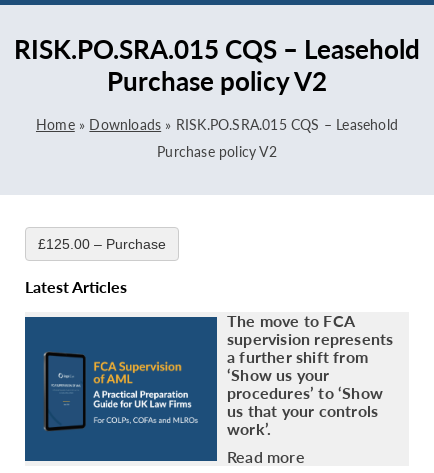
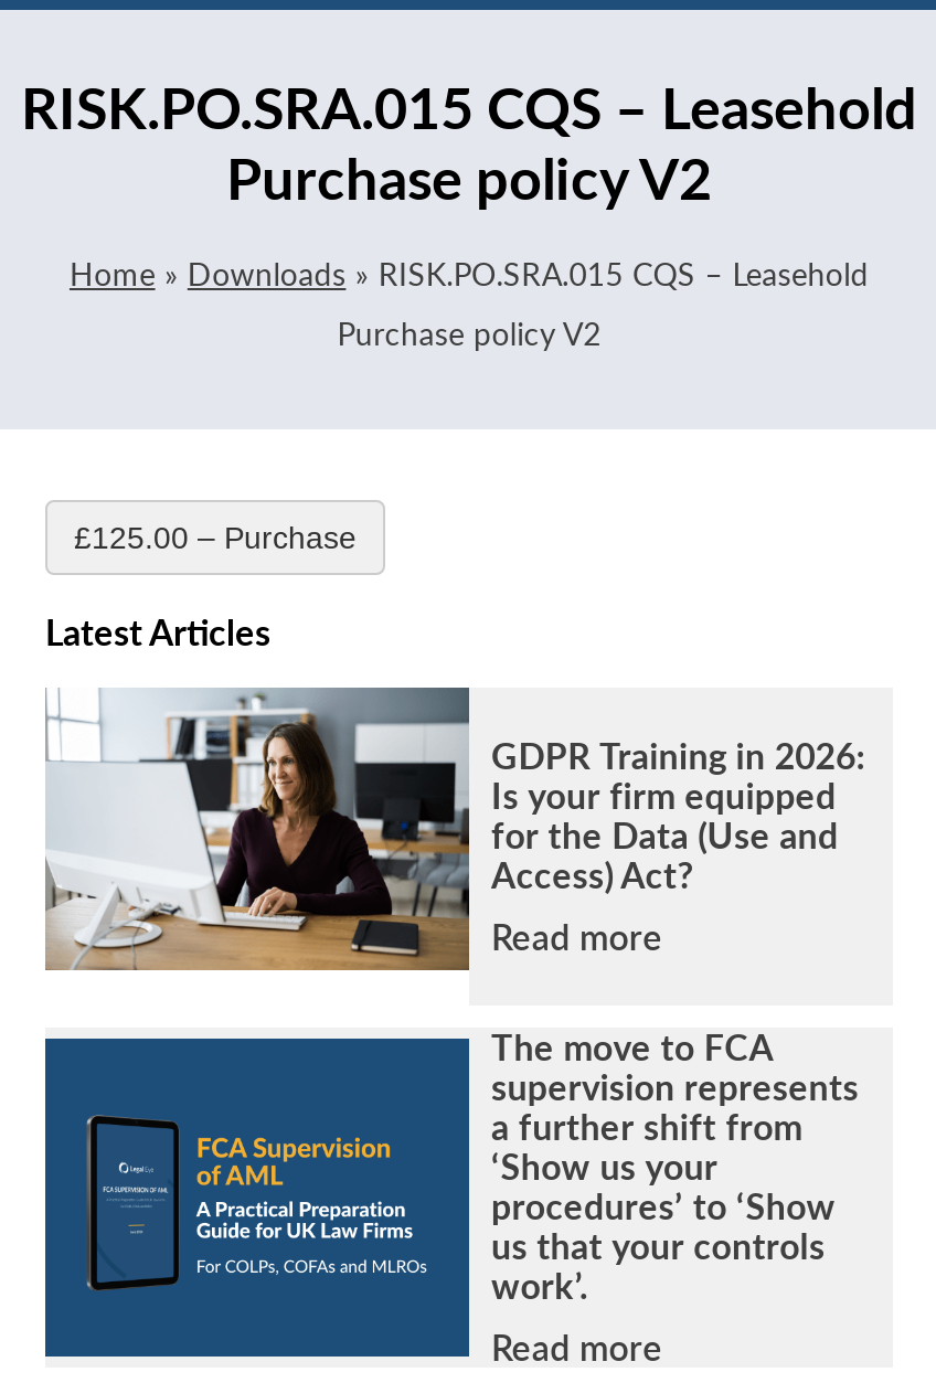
none -> [45,688,865,972] [image] | GDPR Training in 2026: | Is your firm equipped | for the Data (Use and | Access) Act? | Read more

